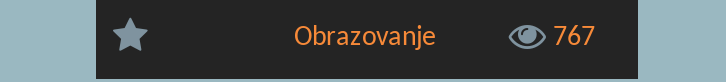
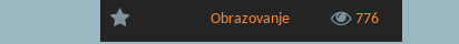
[547,23,595,53] 767 -> [351,11,378,28] 776

